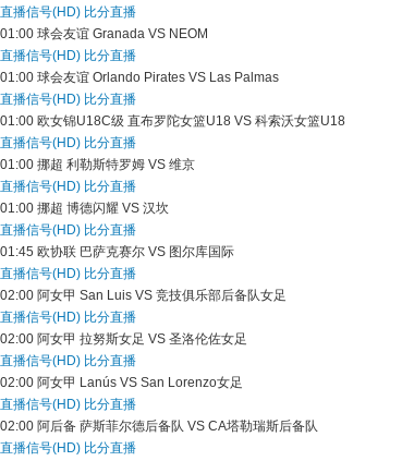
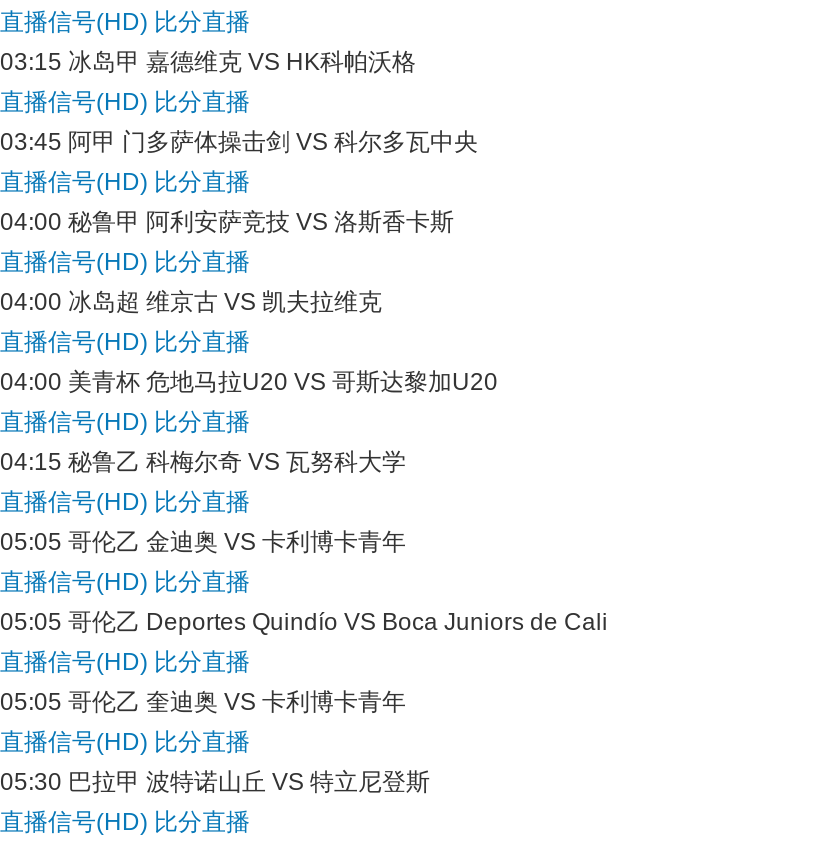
[0,26,208,41] 01:00 球会友谊Granada VS NEOM -> [0,48,416,76] 03:15 冰岛甲嘉德维克 VS HK科帕沃格
[0,70,279,85] 01:00 球会友谊Orlando Pirates VS Las Palmas -> [0,128,478,156] 03:45 阿甲门多萨体操击剑 VS 科尔多瓦中央
[0,113,345,129] 01:00 欧女锦U18C级直布罗陀女篮U18 VS 科索沃女篮U18 -> [0,208,454,236] 04:00 秘鲁甲阿利安萨竞技 VS 洛斯香卡斯
[0,157,195,172] 01:00 挪超利勒斯特罗姆 VS 维京 -> [0,288,382,316] 04:00 冰岛超维京古 VS 凯夫拉维克
[0,201,169,216] 01:00 挪超博德闪耀 VS 汉坎 -> [0,368,498,396] 04:00 美青杯危地马拉U20 VS 哥斯达黎加U20
[0,244,234,259] 01:45 欧协联巴萨克赛尔 VS 图尔库国际 -> [0,448,406,476] 04:15 秘鲁乙科梅尔奇 VS 瓦努科大学
[0,288,287,303] 02:00 阿女甲San Luis VS 竞技俱乐部后备队女足 -> [0,528,406,556] 05:05 哥伦乙金迪奥 VS 卡利博卡青年
[0,331,247,347] 02:00 阿女甲拉努斯女足 VS 圣洛伦佐女足 -> [0,608,608,636] 05:05 哥伦乙Deportes Quindío VS Boca Juniors de Cali
[0,375,243,390] 02:00 阿女甲Lanús VS San Lorenzo女足 -> [0,688,406,716] 05:05 哥伦乙奎迪奥 VS 卡利博卡青年
[0,418,318,434] 02:00 阿后备萨斯菲尔德后备队 VS CA塔勒瑞斯后备队 -> [0,768,430,796] 05:30 巴拉甲波特诺山丘 VS 特立尼登斯

